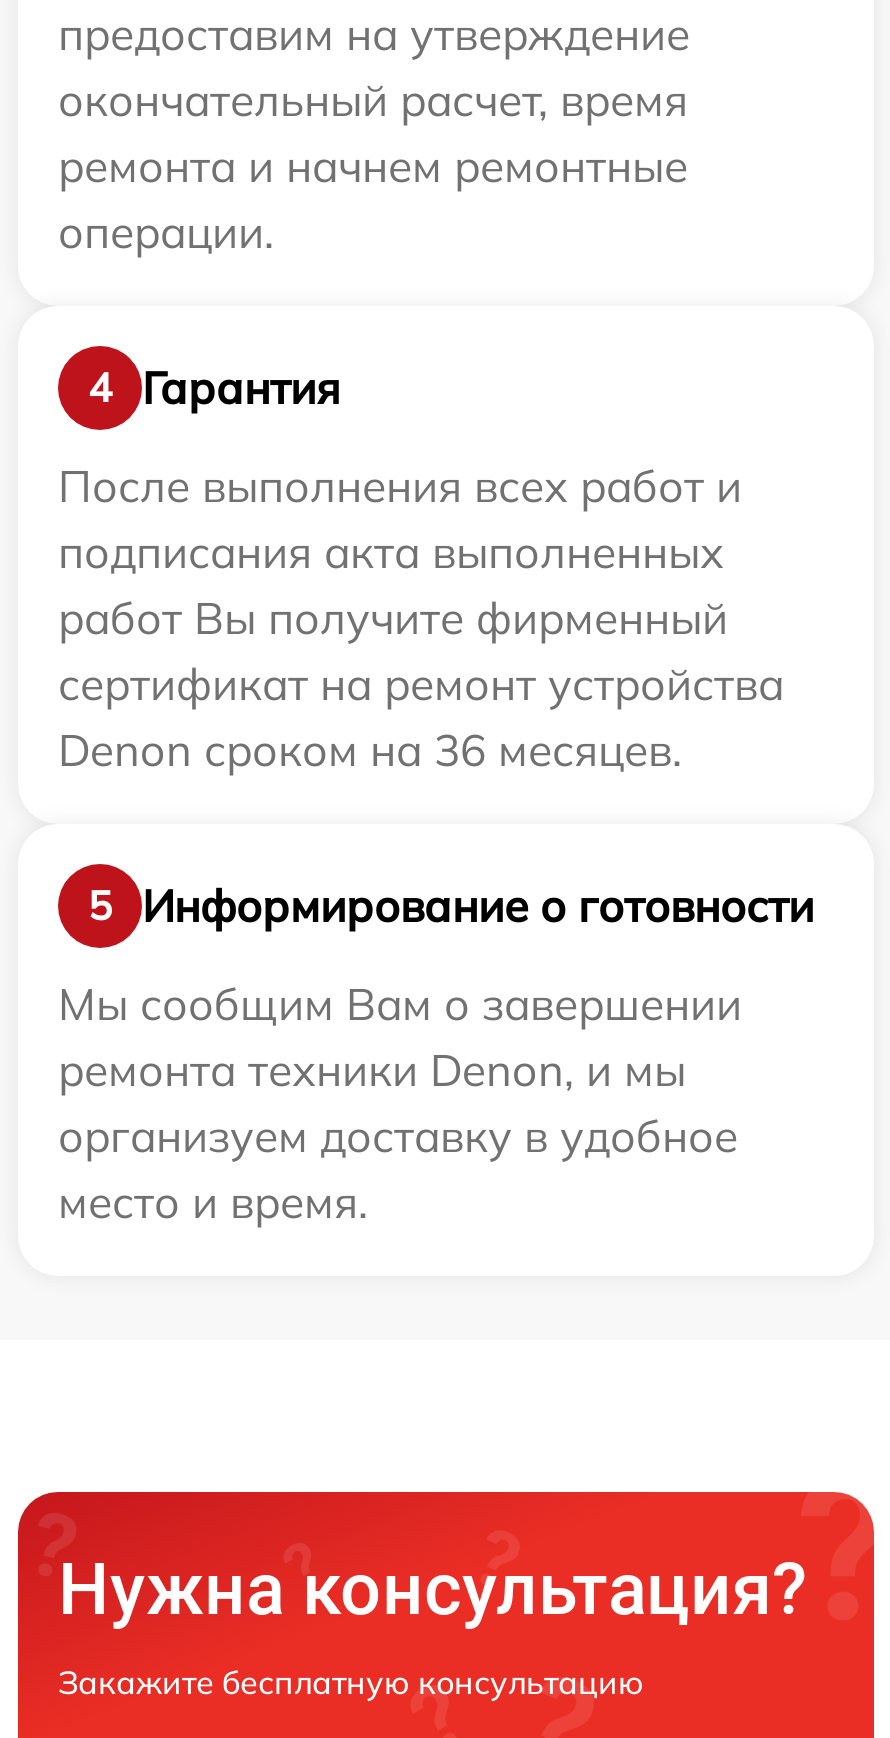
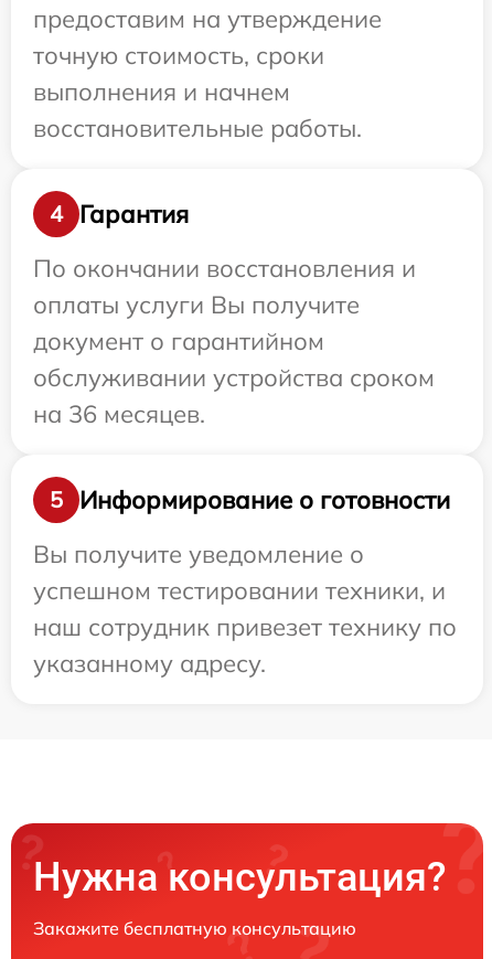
[58,72,688,260] окончательный расчет, время | ремонта и начнем ремонтные | операции. -> [33,40,362,144] точную стоимость, сроки | выполнения и начнем | восстановительные работы.
[58,458,784,778] После выполнения всех работ и | подписания акта выполненных | работ Вы получите фирменный | сертификат на ремонт устройства | Denon сроком на 36 месяцев. -> [33,253,435,429] По окончании восстановления и | оплаты услуги Вы получите | документ о гарантийном | обслуживании устройства сроком | на 36 месяцев.
[58,976,742,1230] Мы сообщим Вам о завершении | ремонта техники Denon, и мы | организуем доставку в удобное | место и время. -> [33,539,457,679] Вы получите уведомление о | успешном тестировании техники, и | наш сотрудник привезет технику по | указанному адресу.

